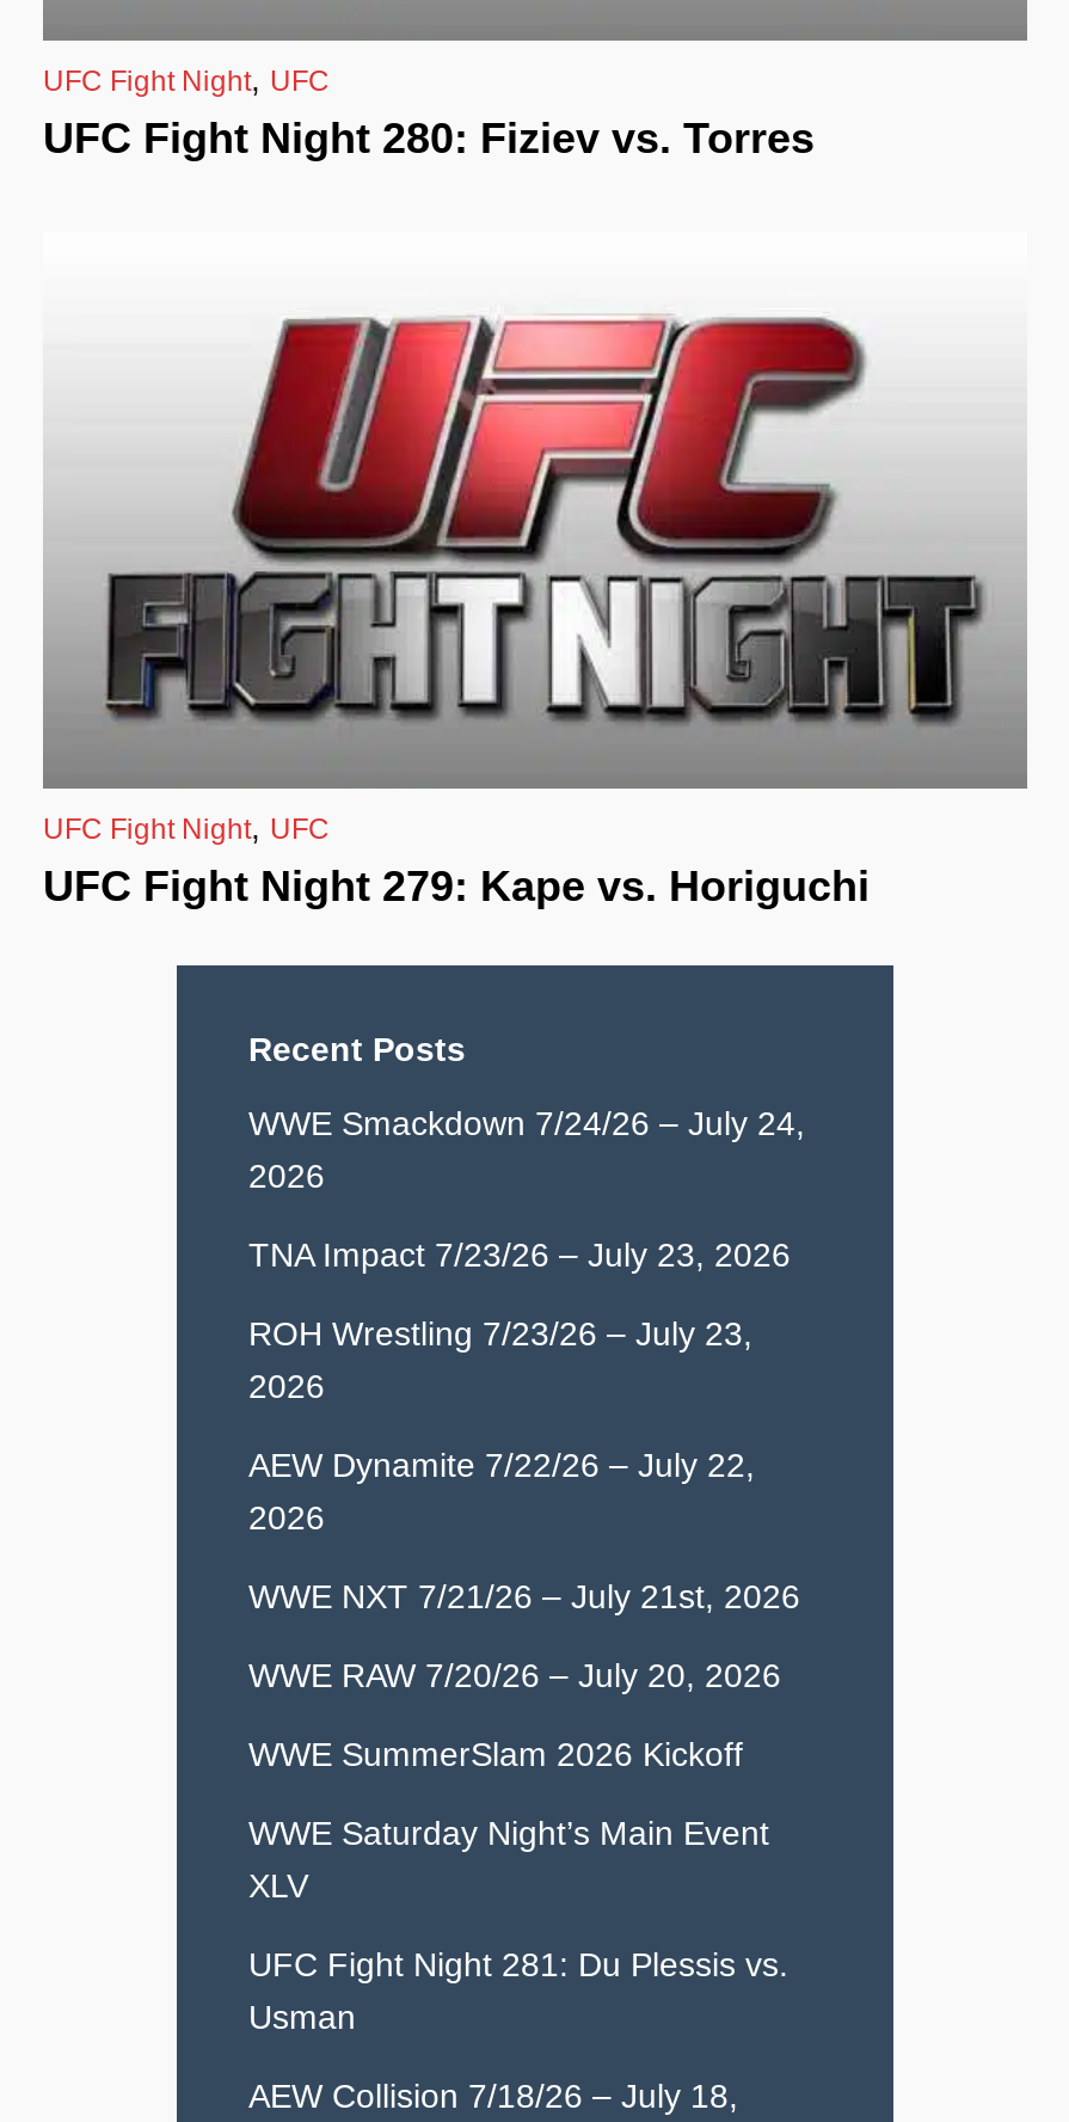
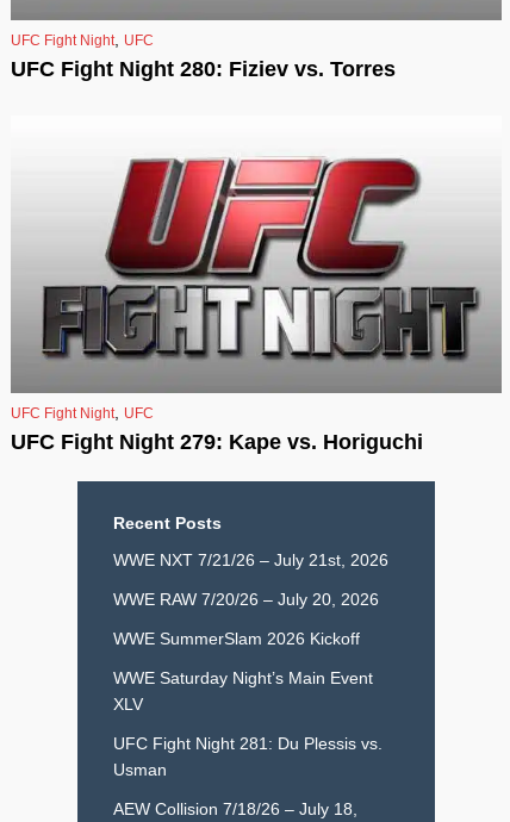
[248,1104,805,1537] WWE Smackdown 7/24/26 – July 24, | 2026 | TNA Impact 7/23/26 – July 23, 2026 | ROH Wrestling 7/23/26 – July 23, | 2026 | AEW Dynamite 7/22/26 – July 22, | 2026 -> none

